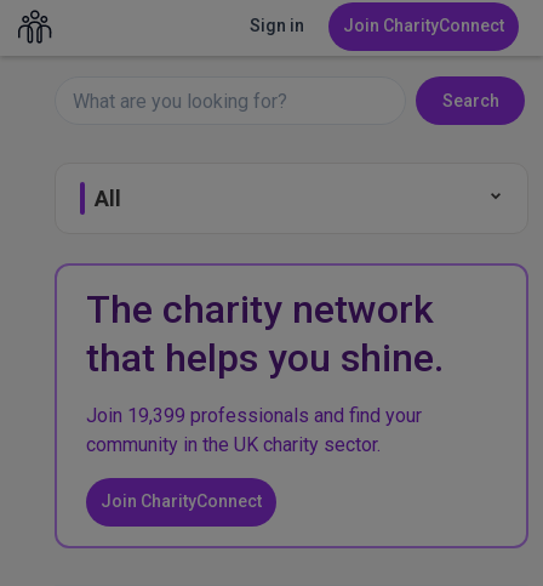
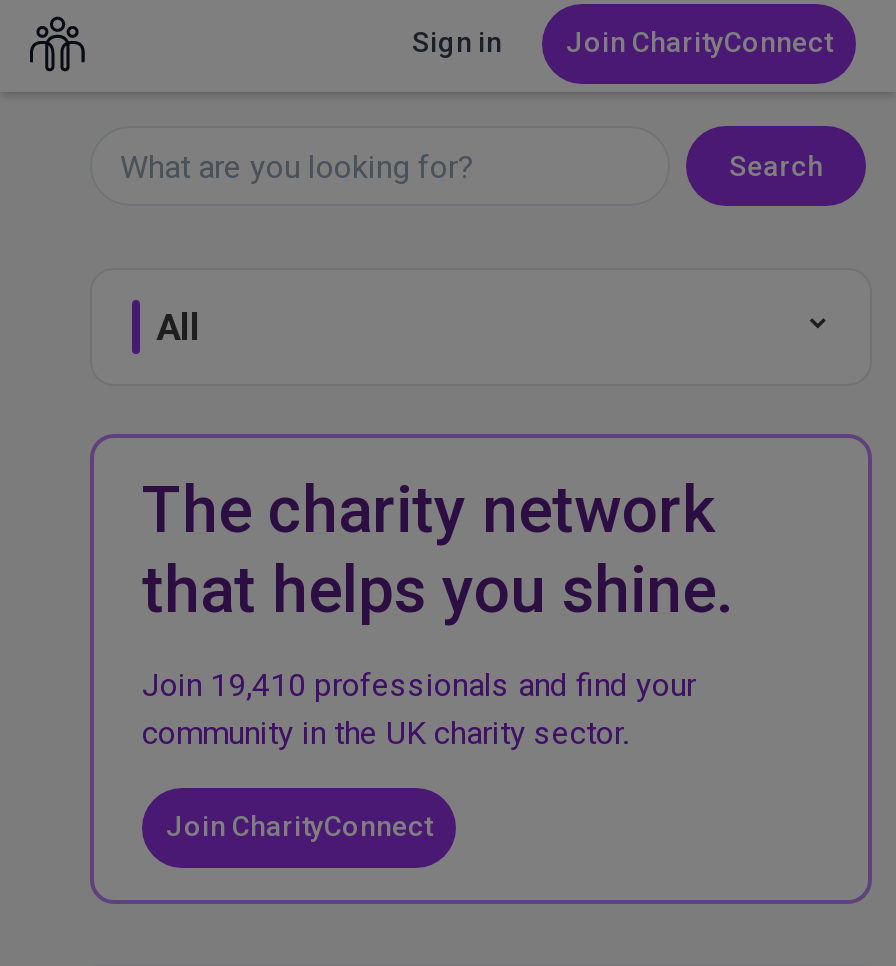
[86,404,422,427] Join 19,399 professionals and find your -> [142,666,696,704] Join 19,410 professionals and find your

